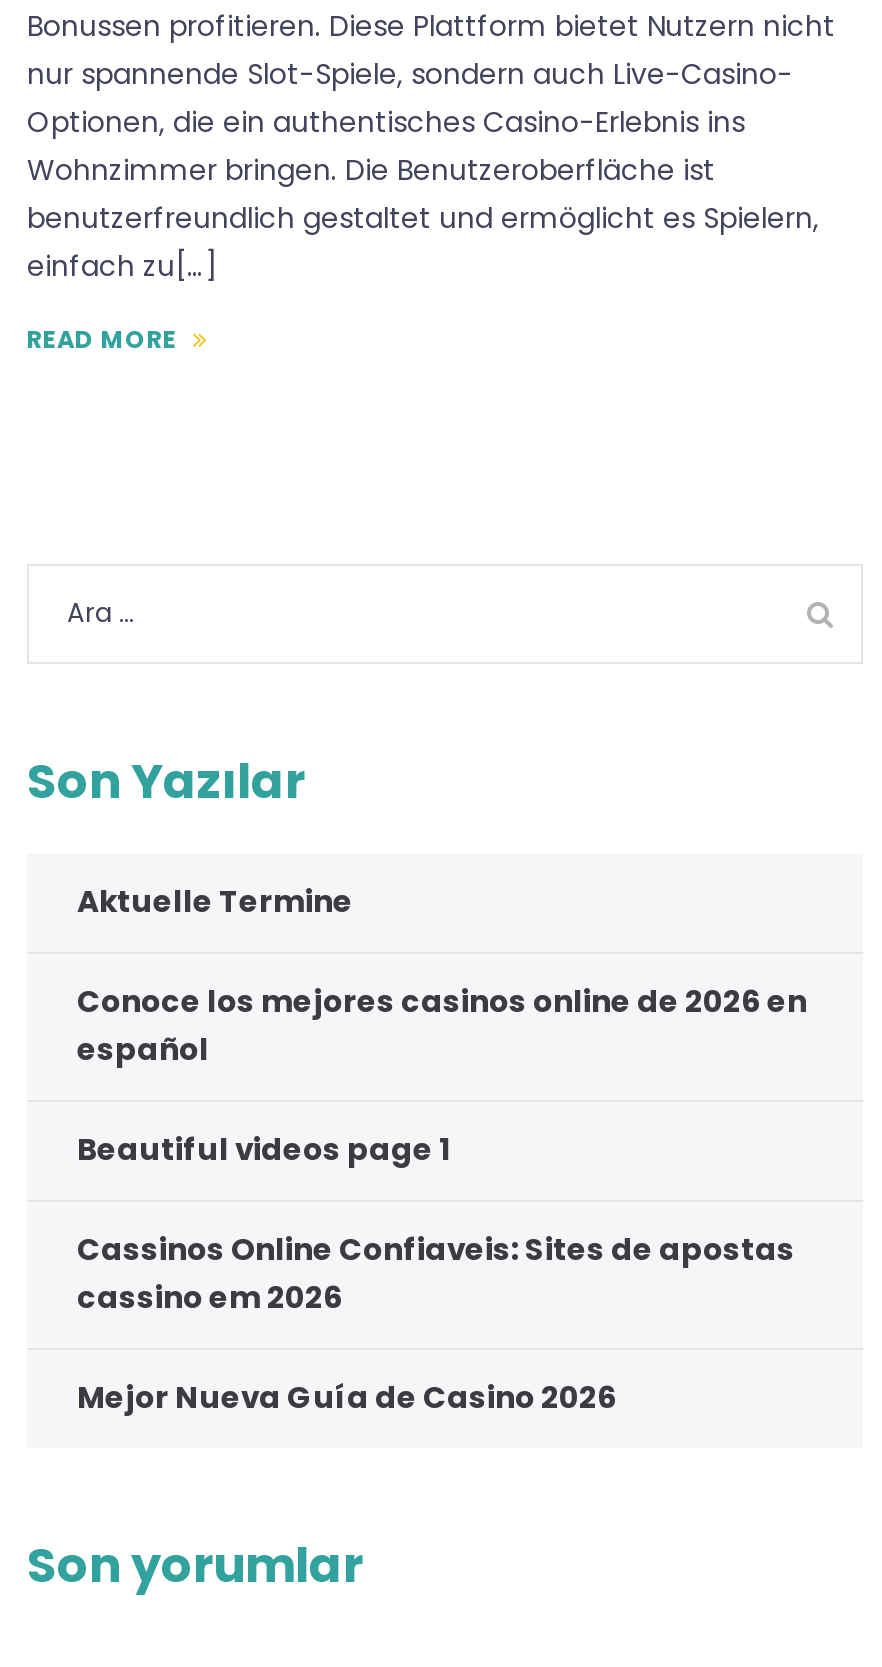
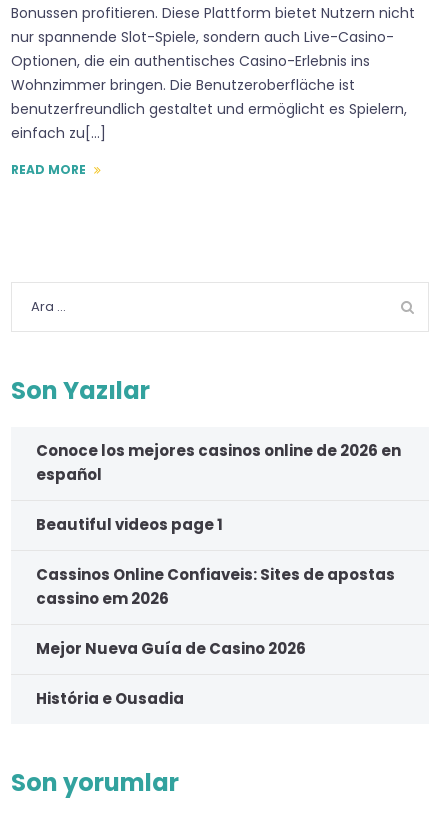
[77,880,353,922] Aktuelle Termine -> none
moved [77,980,807,1418] -> [36,440,401,659]: Conoce los mejores casinos online de 2026 en | español | Beautiful videos page 1 | Cassinos Online Confiaveis: Sites de apostas | cassino em 2026 | Mejor Nueva Guía de Casino 2026
none -> [36,688,184,709] História e Ousadia

